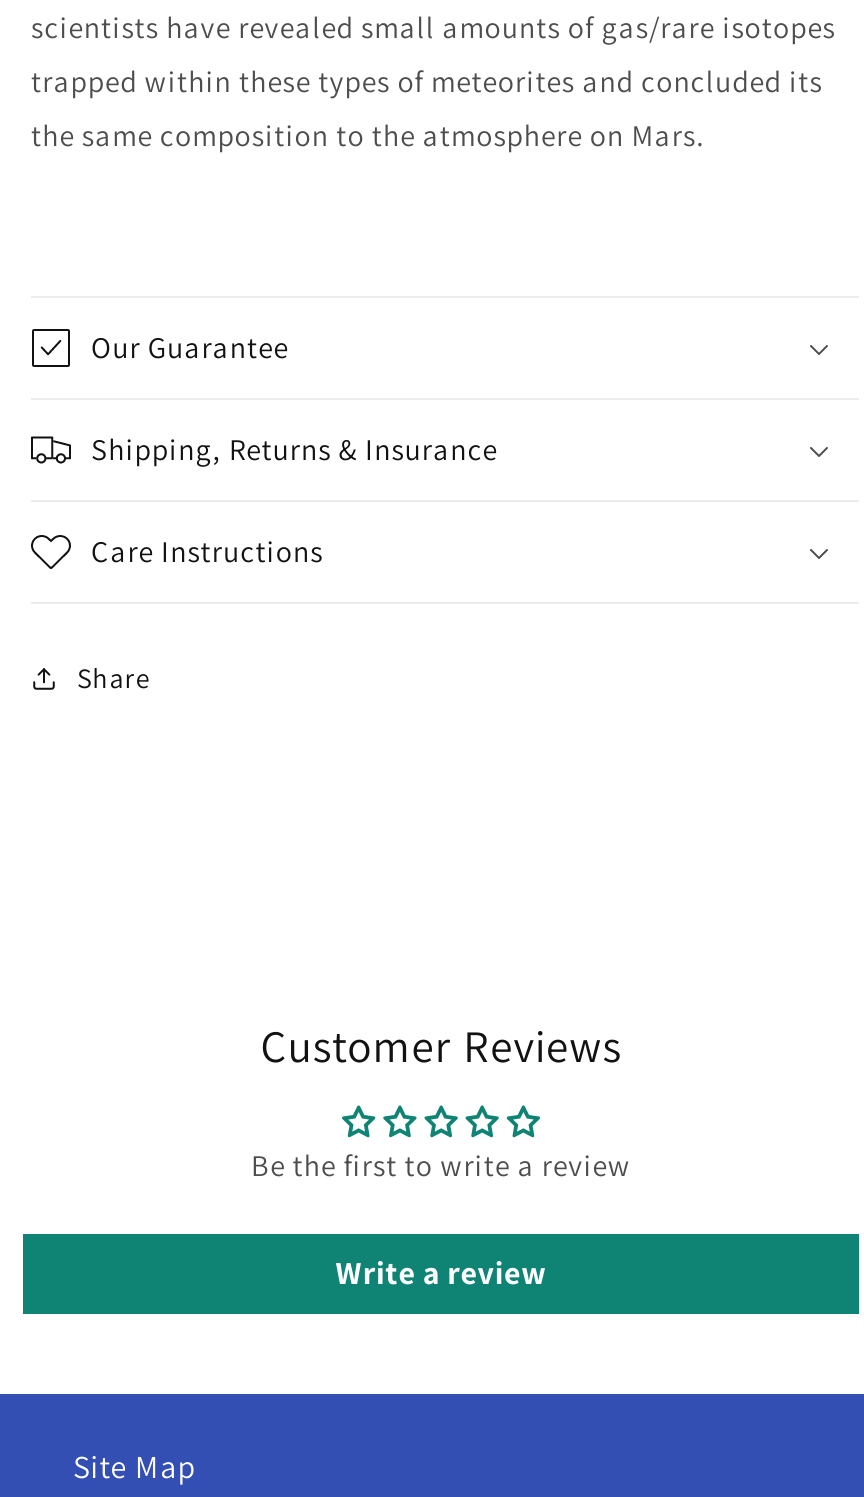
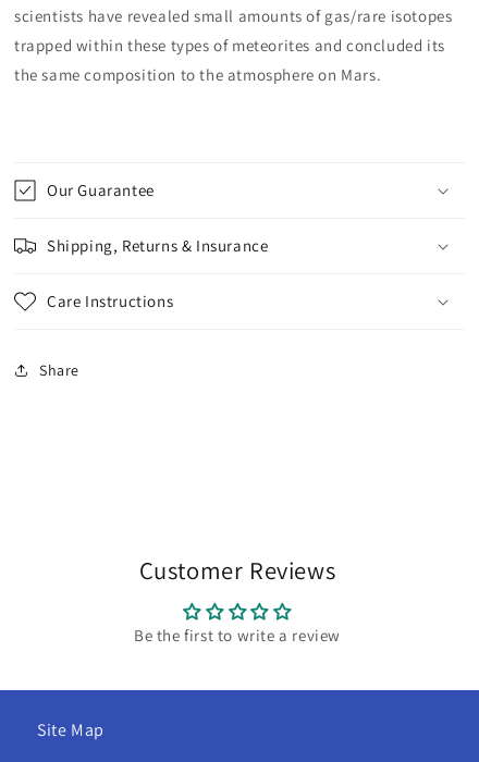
[336,1253,546,1295] Write a review -> none

